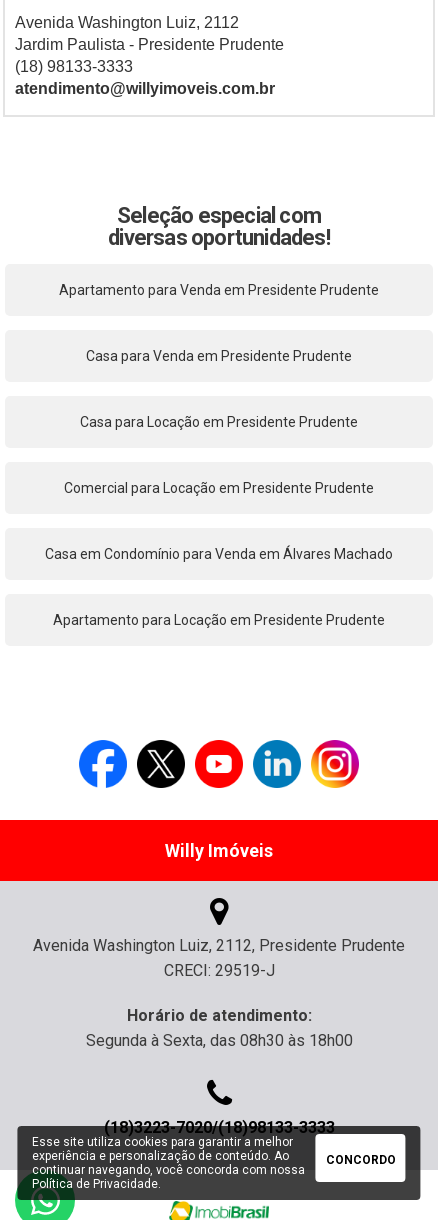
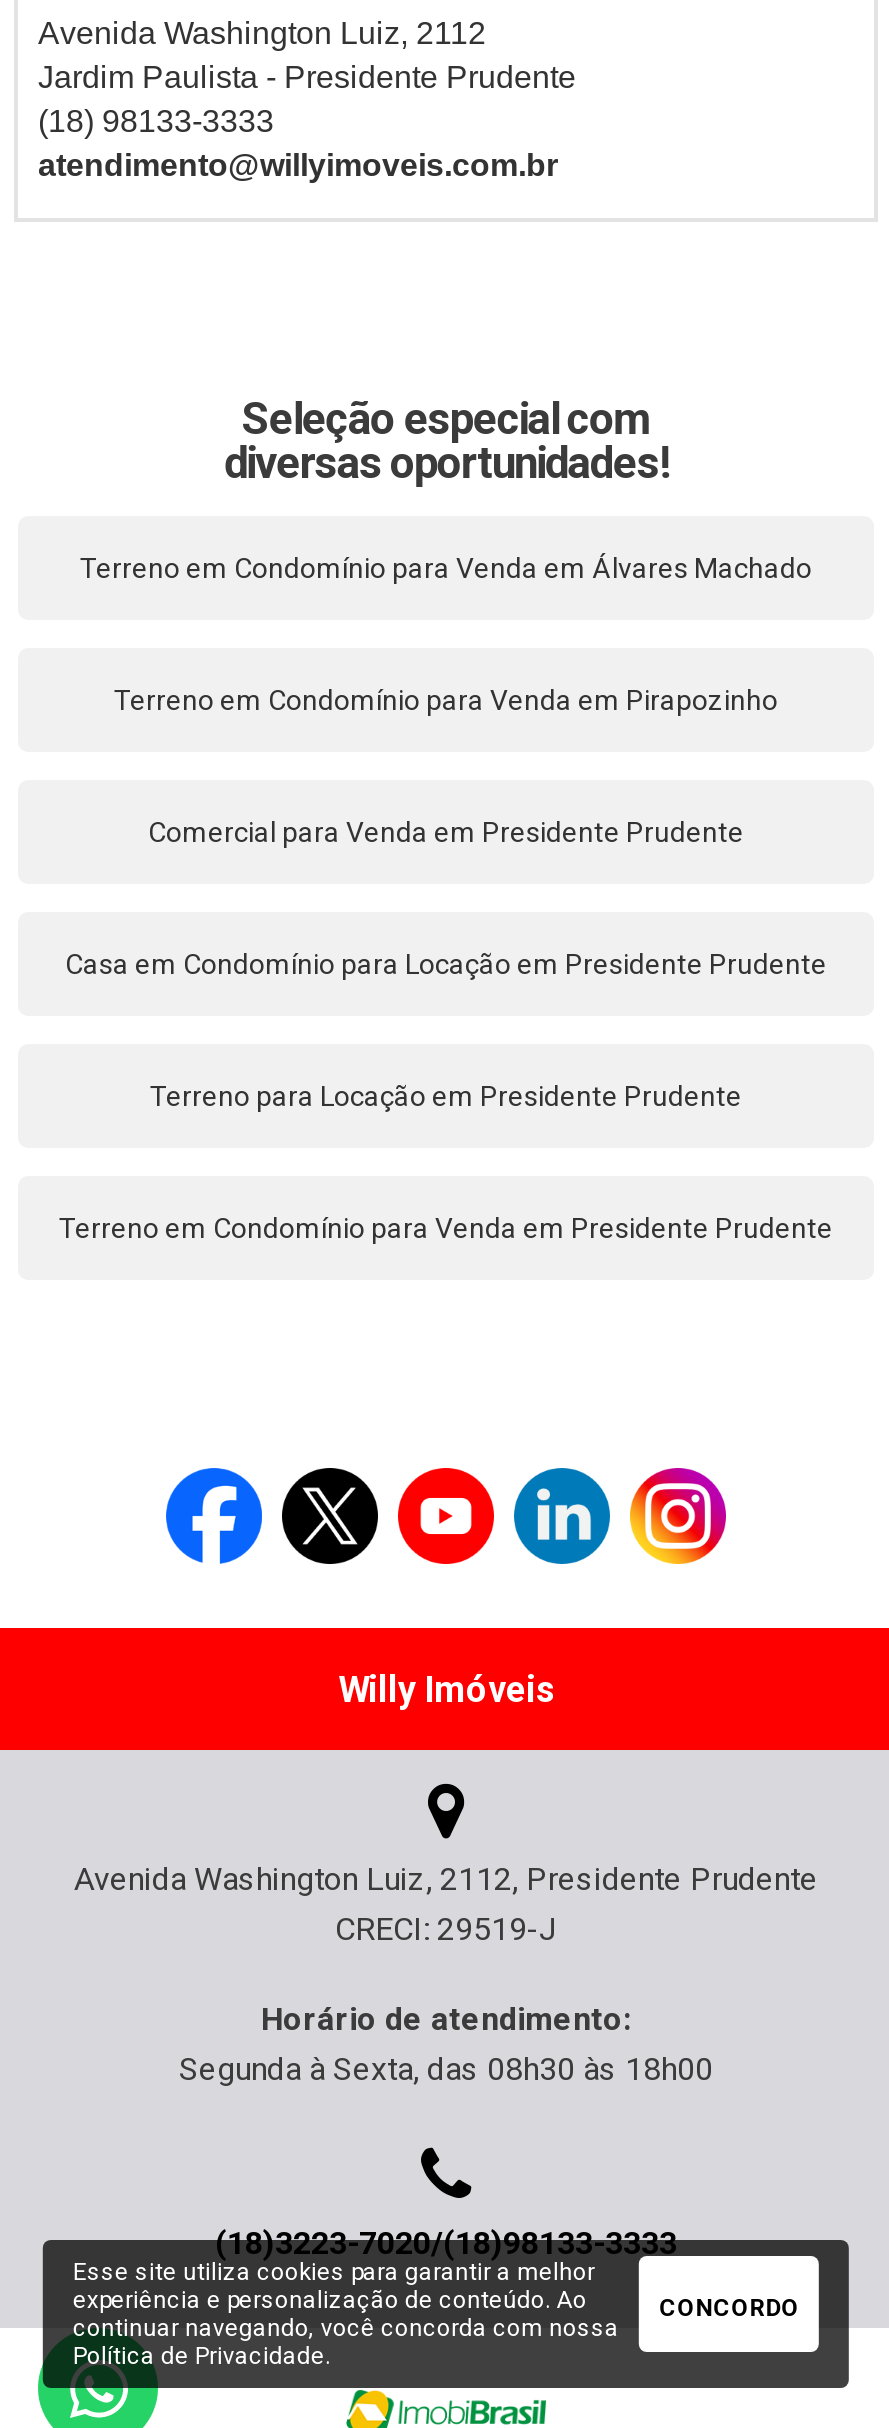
[59,282,379,298] Apartamento para Venda em Presidente Prudente -> [80,553,812,585] Terreno em Condomínio para Venda em Álvares Machado
[86,348,352,364] Casa para Venda em Presidente Prudente -> [114,685,778,717] Terreno em Condomínio para Venda em Pirapozinho
[80,414,358,430] Casa para Locação em Presidente Prudente -> [148,817,744,849] Comercial para Venda em Presidente Prudente
[64,480,374,496] Comercial para Locação em Presidente Prudente -> [65,949,827,981] Casa em Condomínio para Locação em Presidente Prudente
[45,546,393,562] Casa em Condomínio para Venda em Álvares Machado -> [150,1081,742,1113] Terreno para Locação em Presidente Prudente
[53,612,385,628] Apartamento para Locação em Presidente Prudente -> [59,1213,833,1245] Terreno em Condomínio para Venda em Presidente Prudente

